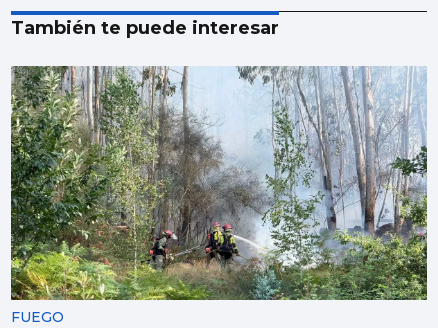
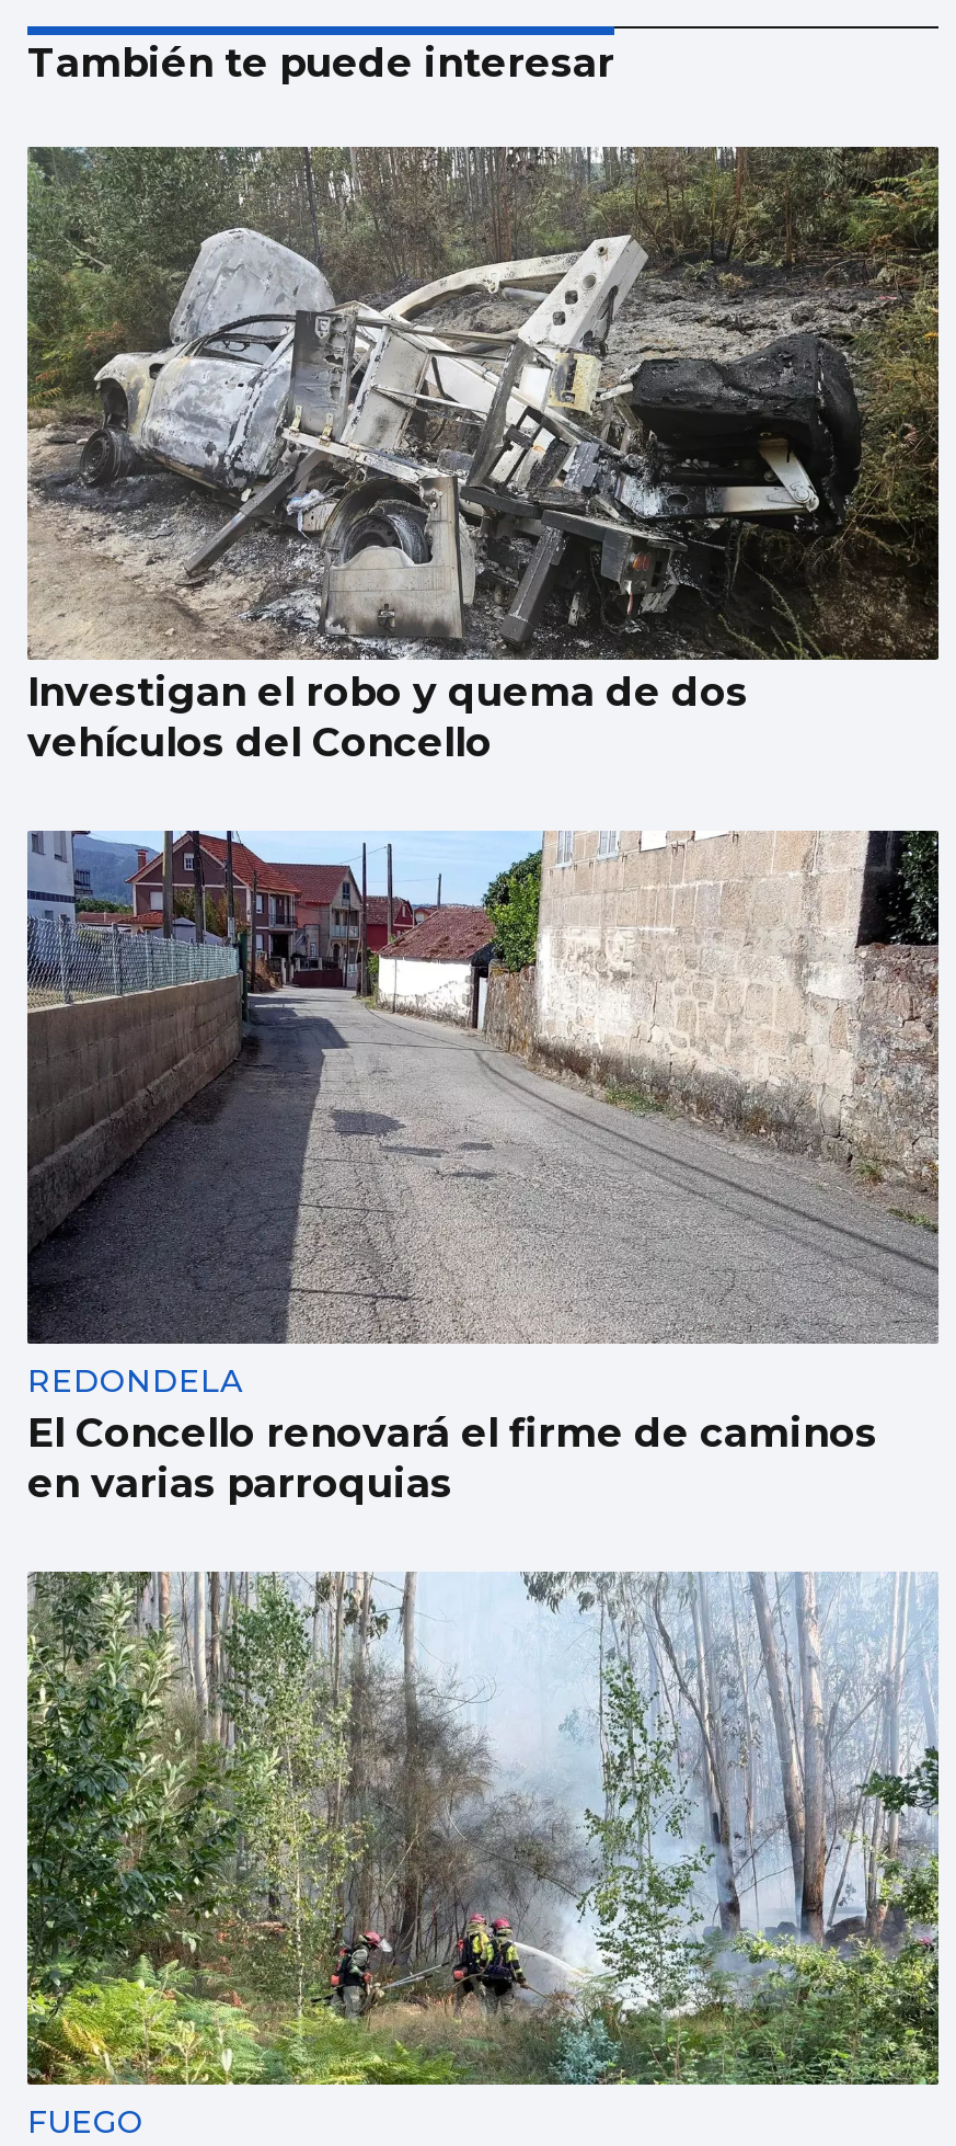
none -> [25,145,941,767] [image] | Investigan el robo y quema de dos | vehículos del Concello
none -> [25,829,941,1508] [image] | REDONDELA | El Concello renovará el firme de caminos | en varias parroquias

